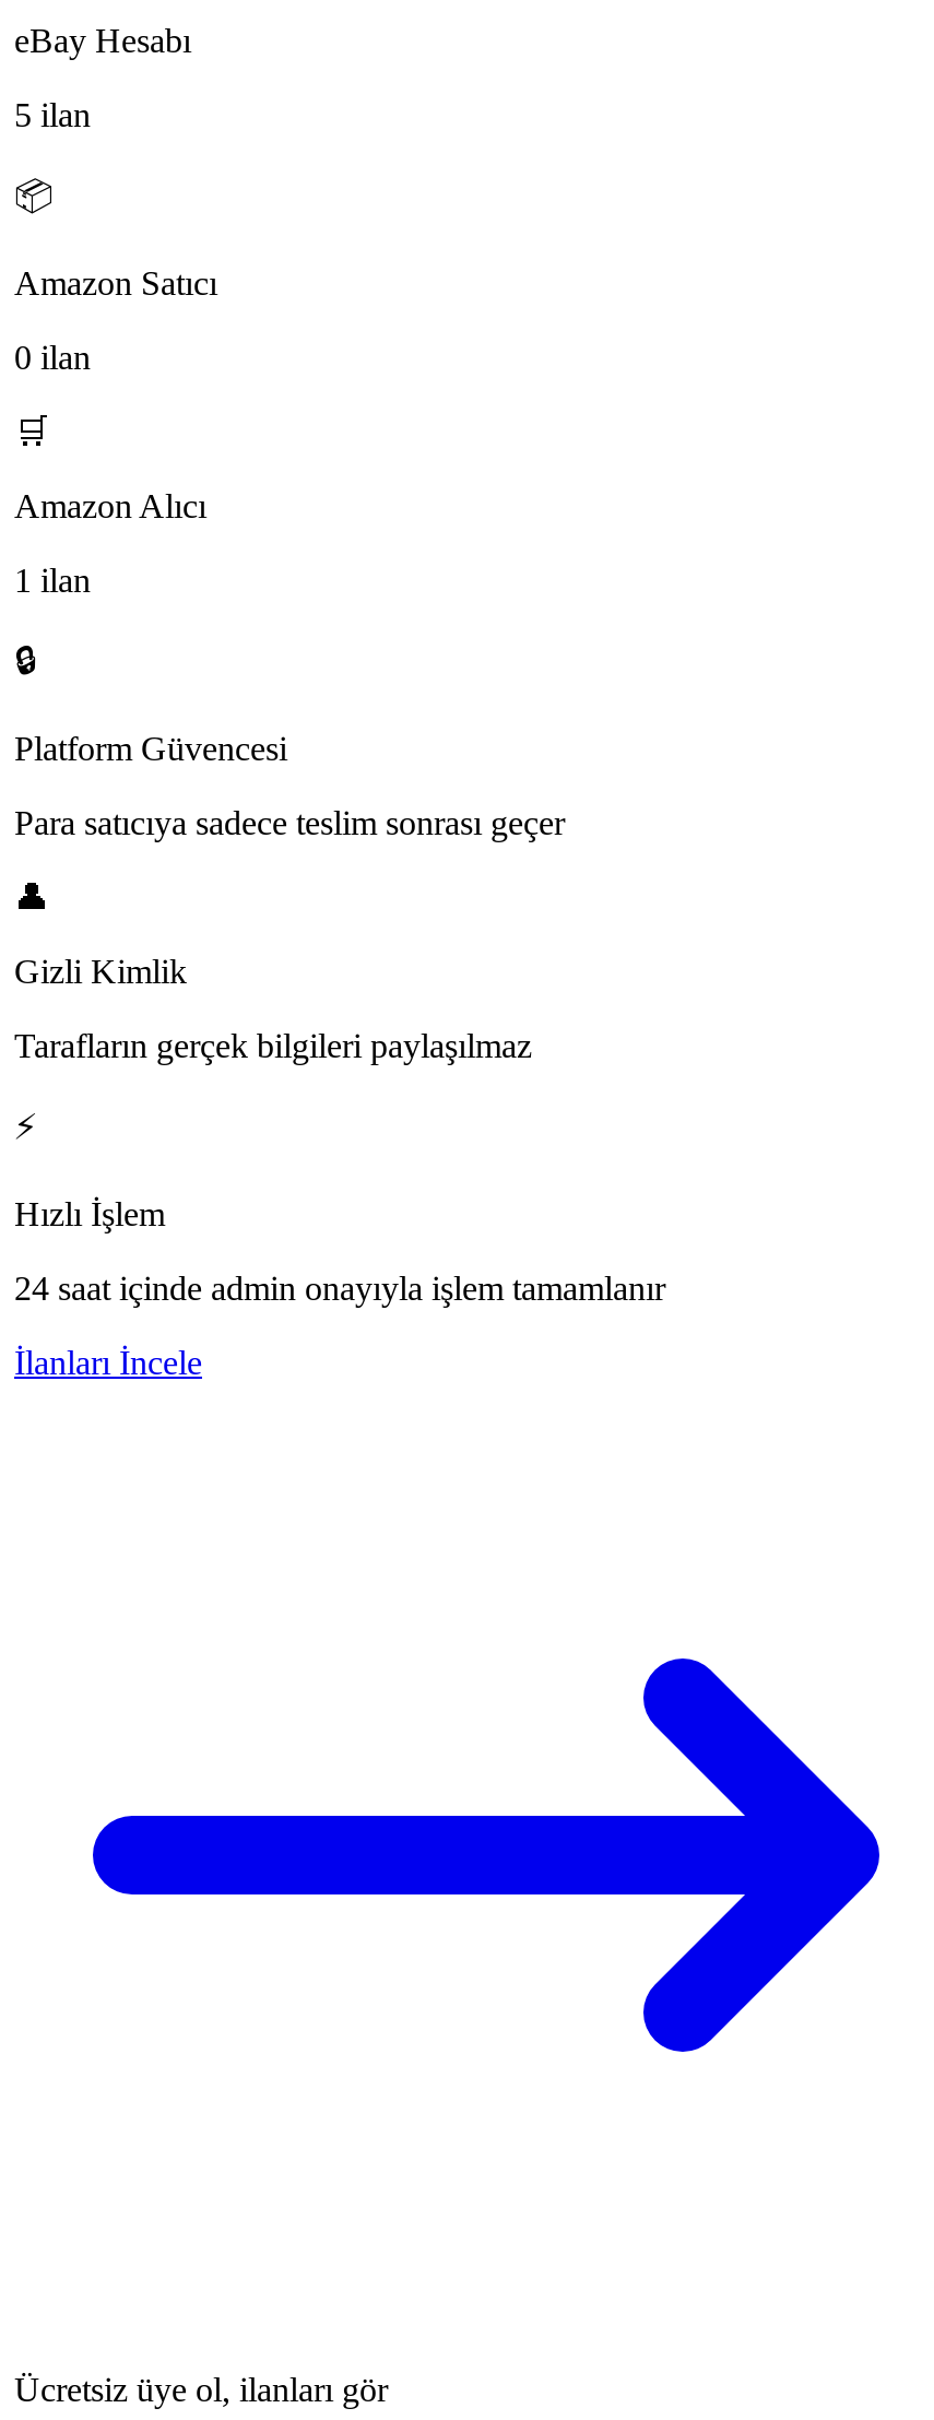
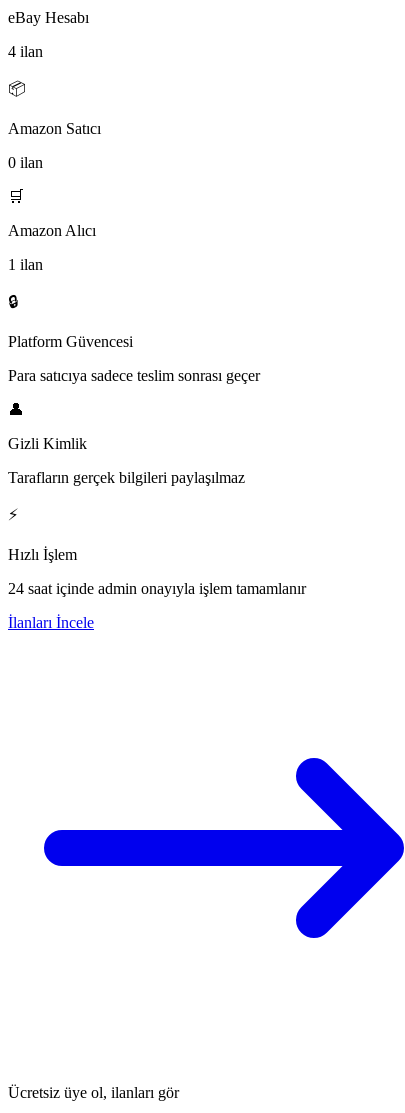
[14,95,91,133] 5 ilan -> [8,43,43,60] 4 ilan

